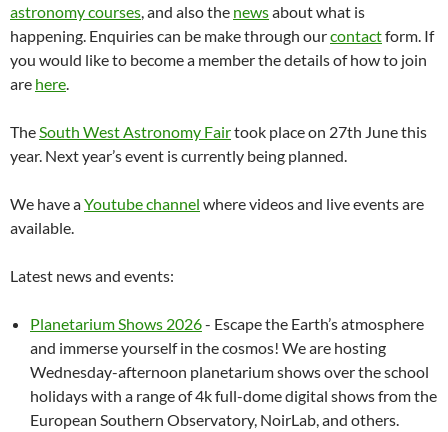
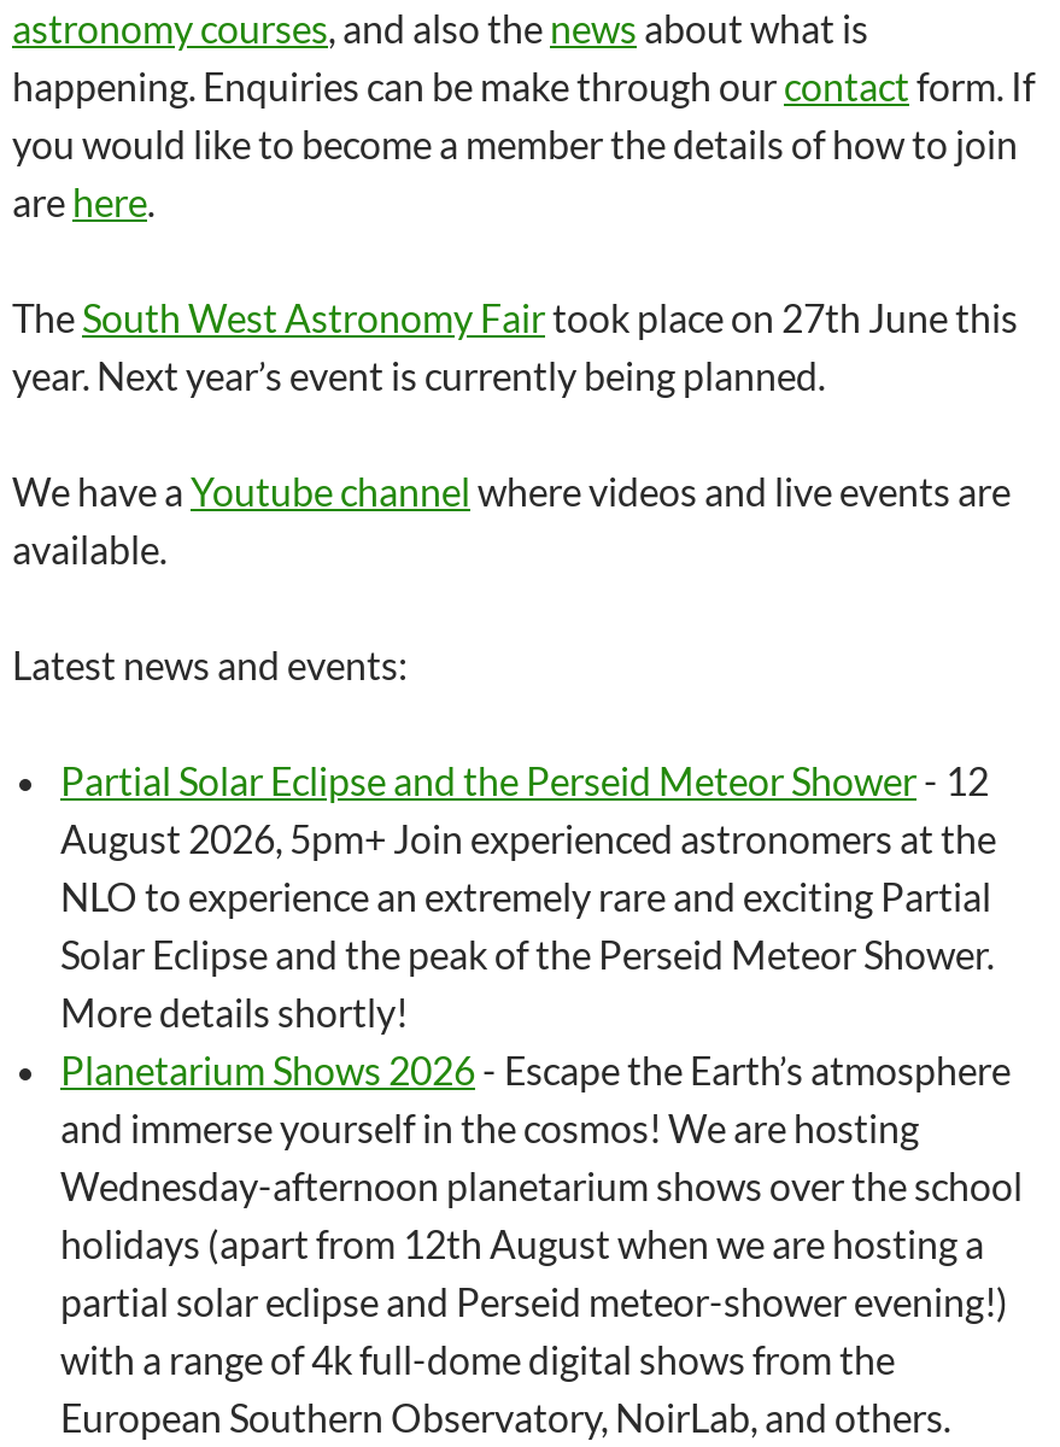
none -> [60,758,996,1035] Partial Solar Eclipse and the Perseid Meteor Shower - 12 | August 2026, 5pm+ Join experienced astronomers at the | NLO to experience an extremely rare and exciting Partial | Solar Eclipse and the peak of the Perseid Meteor Shower. | More details shortly!
[30,386,437,405] holidays with a range of 4k full-dome digital shows from the -> [60,1221,1008,1383] holidays (apart from 12th August when we are hosting a | partial solar eclipse and Perseid meteor-shower evening!) | with a range of 4k full-dome digital shows from the

